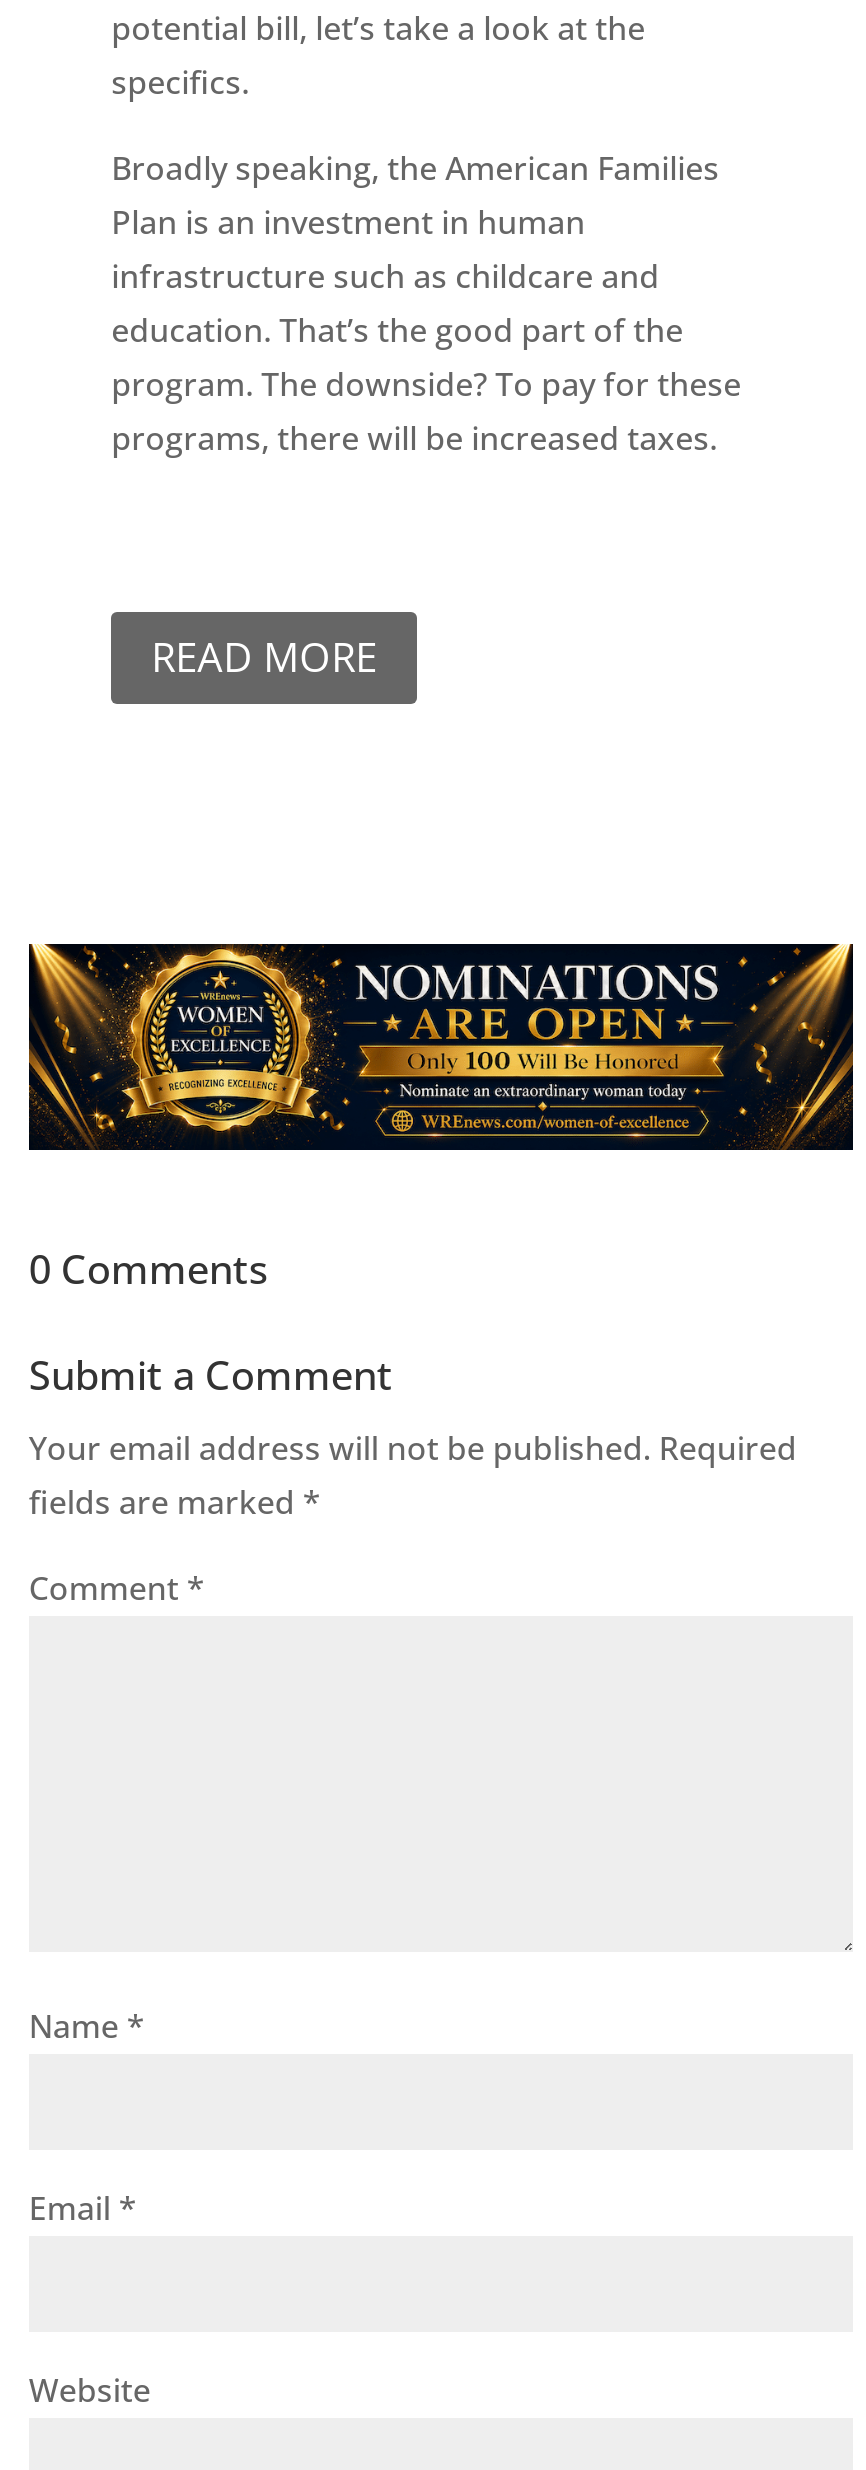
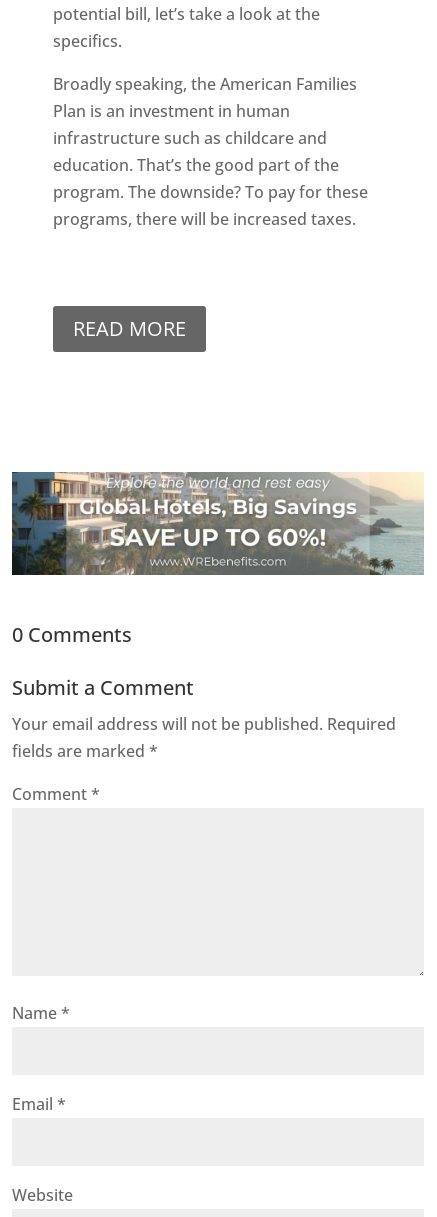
[27,942,855,1152] [image] -> [11,471,424,576] [image]

